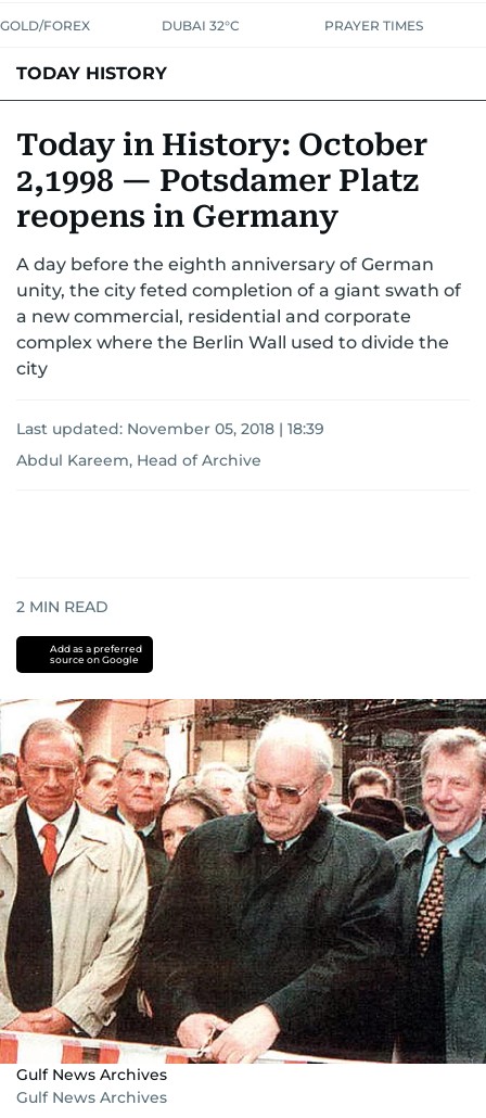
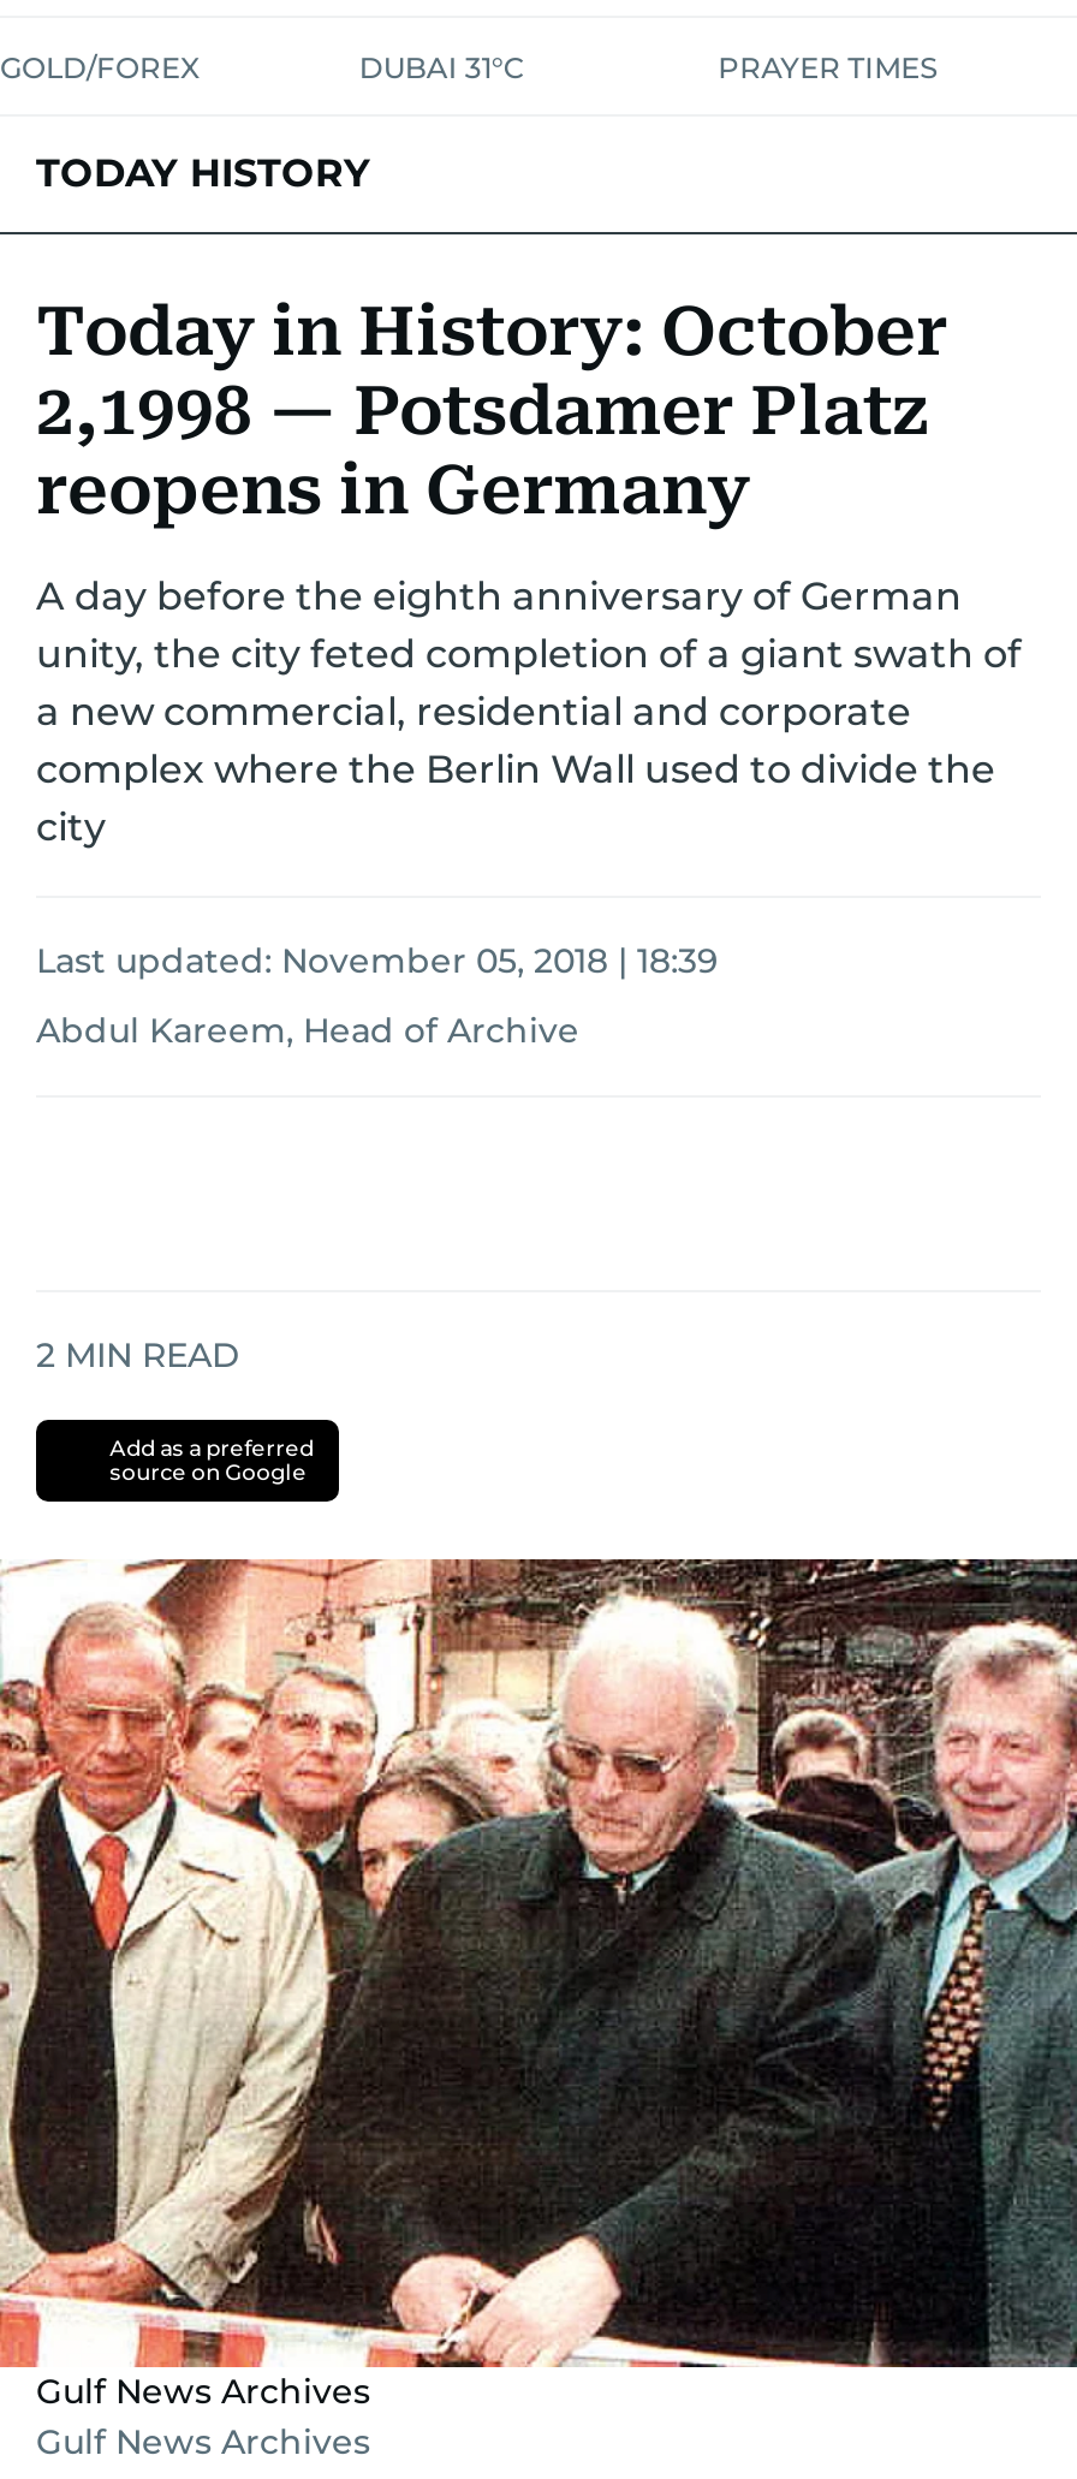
[162,17,240,34] DUBAI 32°C -> [359,49,525,85] DUBAI 31°C

